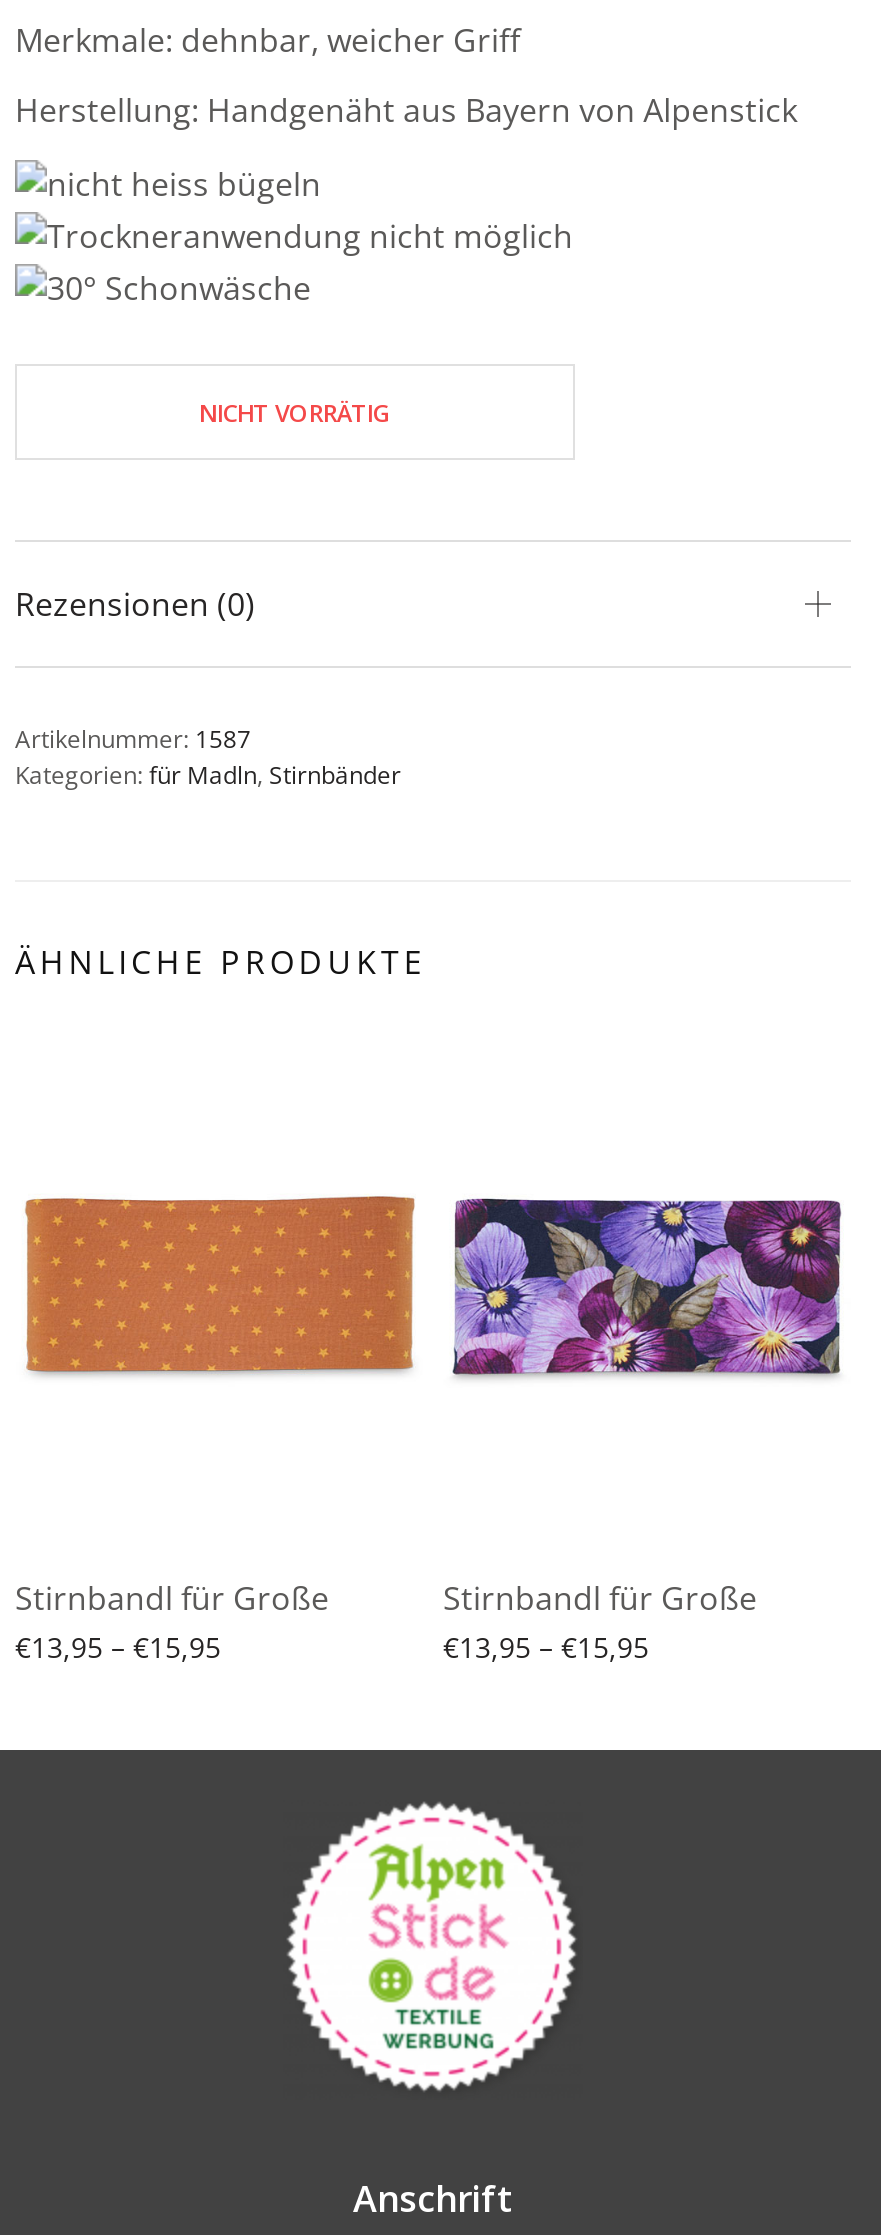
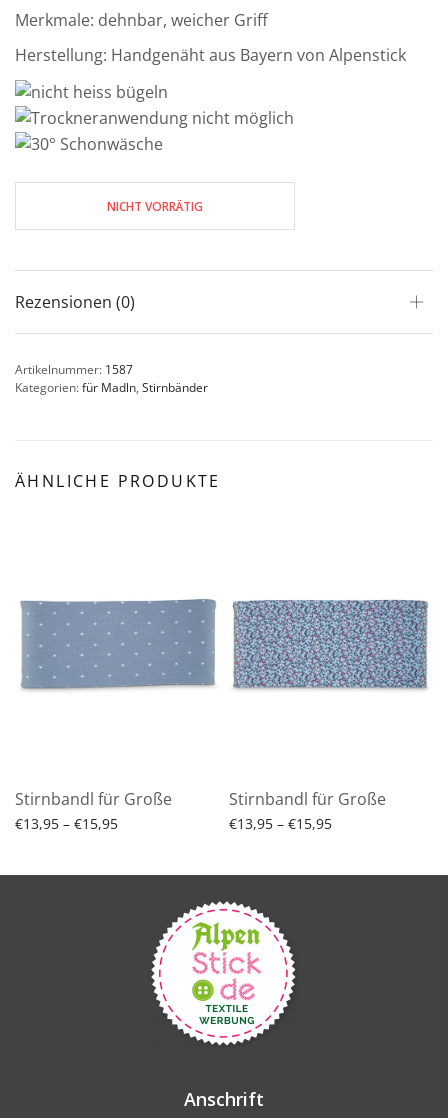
[23,1194,417,1378] [image] -> [20,598,217,691] [image]
[451,1196,841,1376] [image] -> [232,599,428,688] [image]

